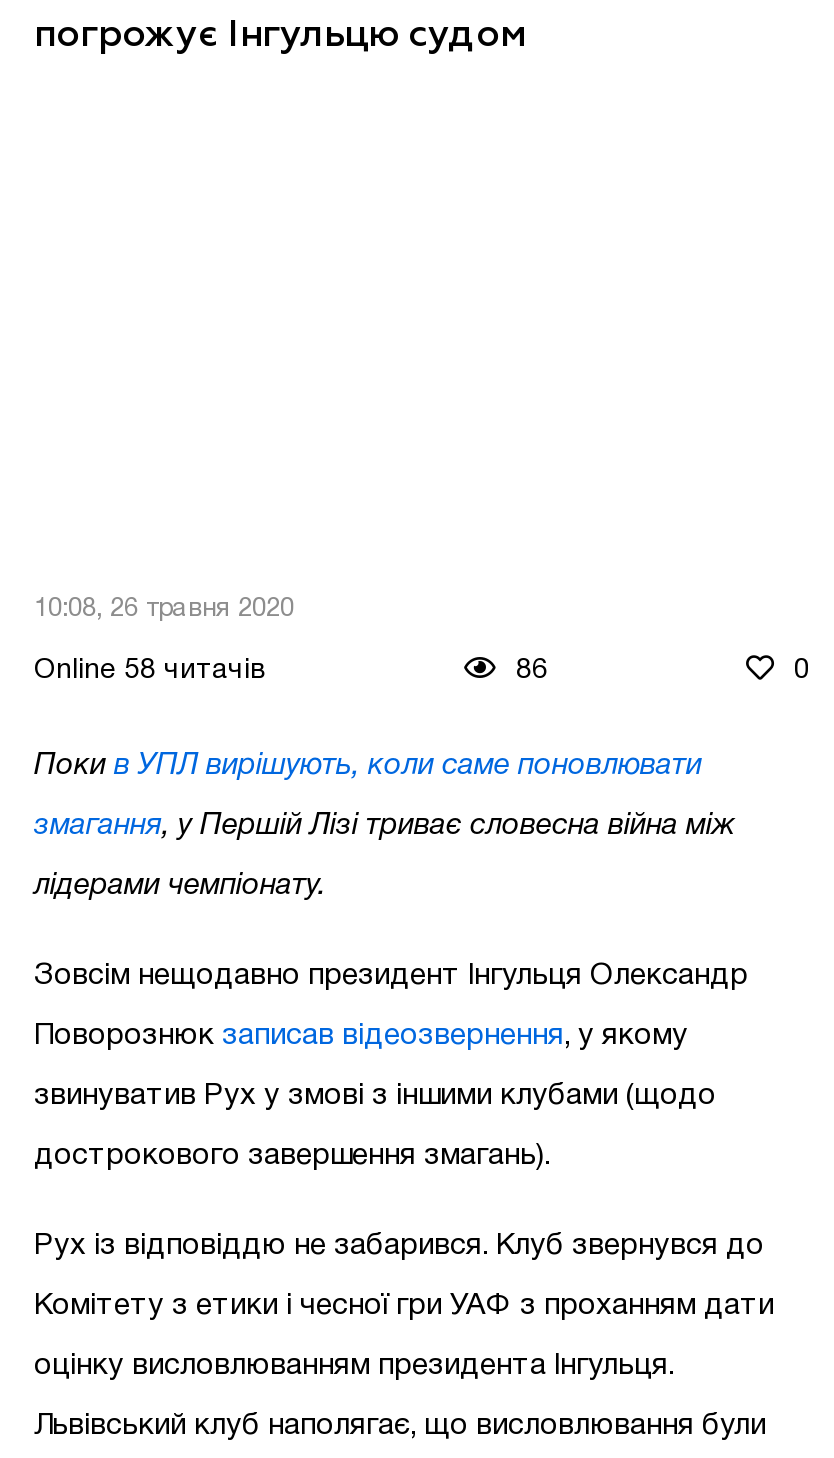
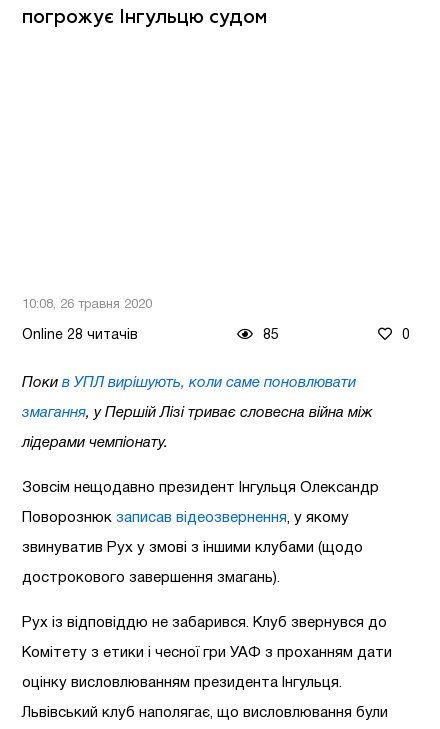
[34,658,266,684] Online 58 читачів -> [22,329,138,342] Online 28 читачів
[516,658,548,684] 86 -> [263,329,279,342] 85

